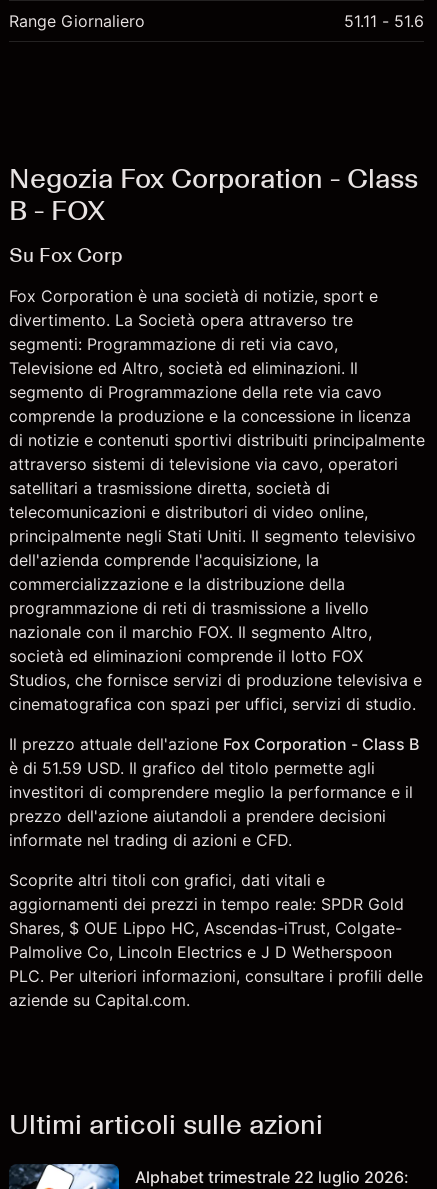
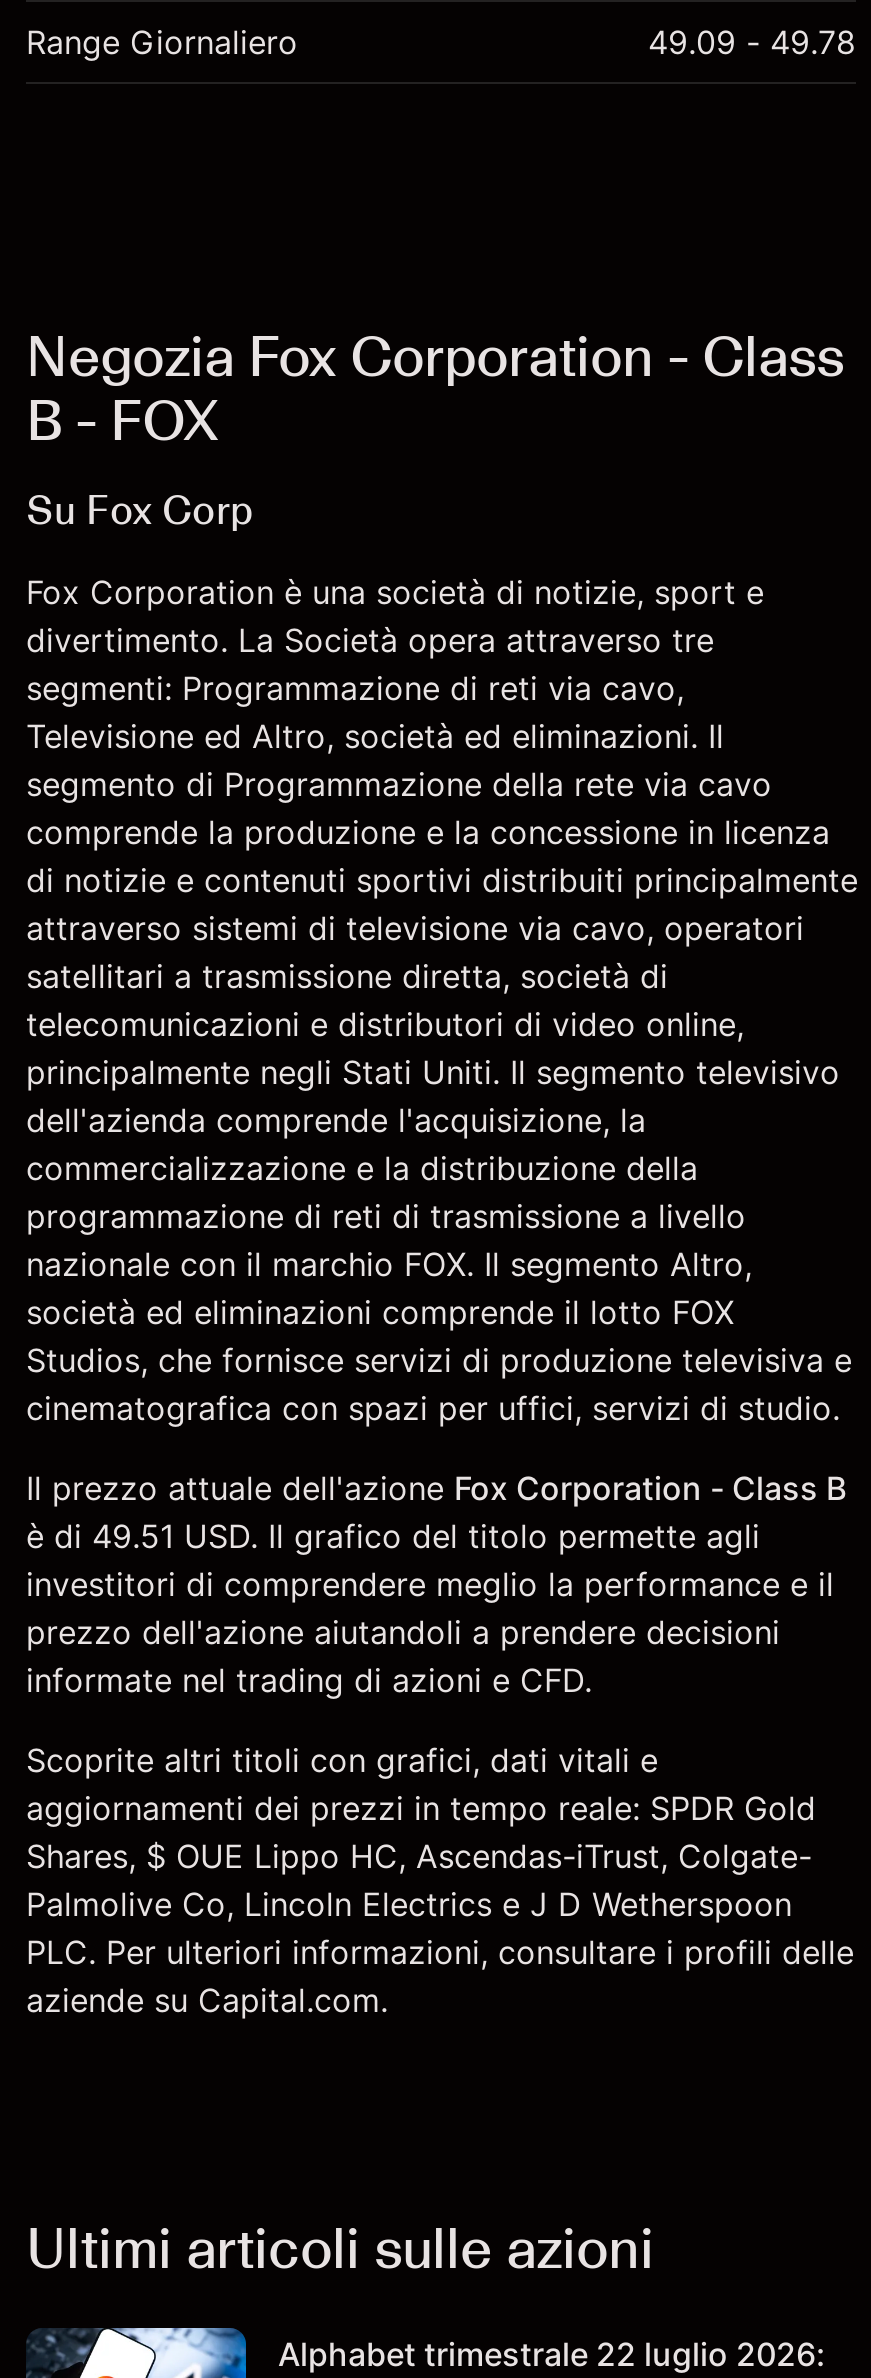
[344,11,424,31] 51.11 - 51.6 -> [648,22,856,62] 49.09 - 49.78
[9,758,375,778] è di 51.59 USD. Il grafico del titolo permette agli -> [26,1516,760,1556] è di 49.51 USD. Il grafico del titolo permette agli

